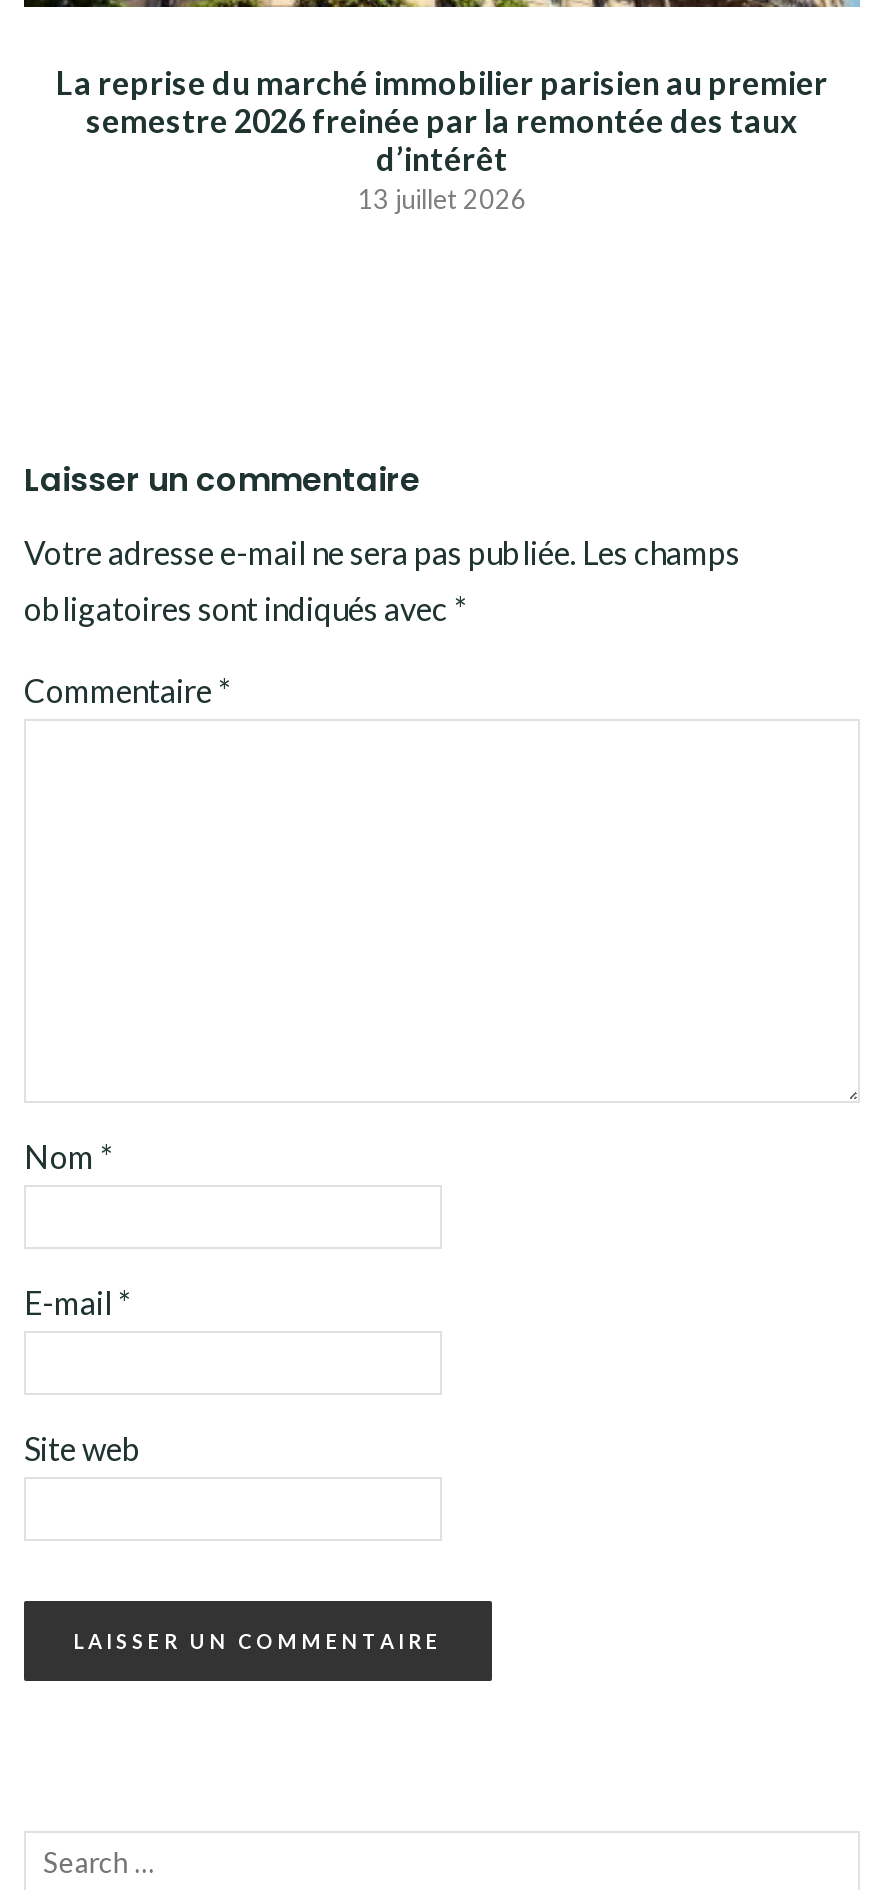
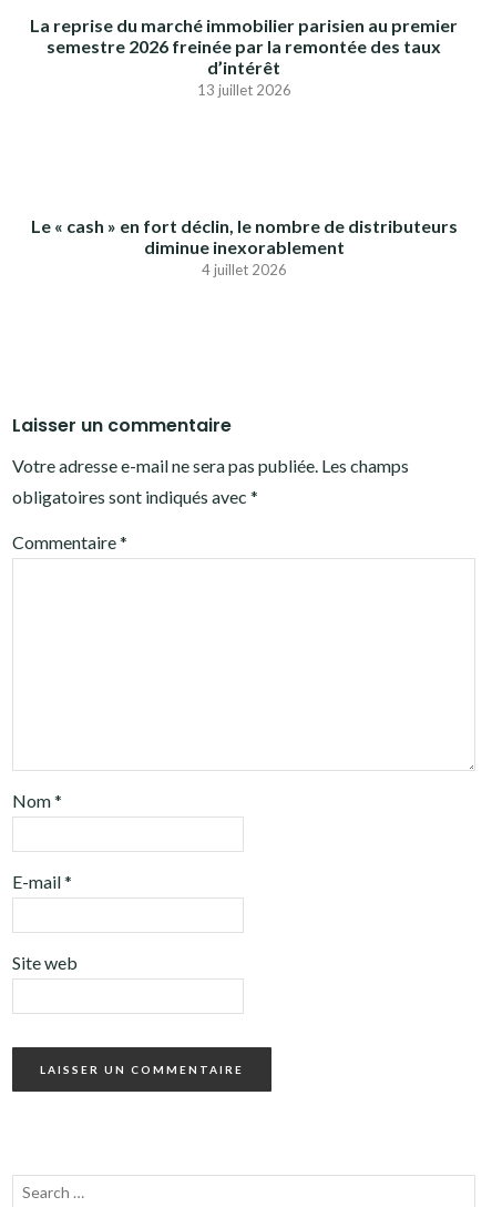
none -> [30,215,457,278] Le « cash » en fort déclin, le nombre de distributeurs | diminue inexorablement | 4 juillet 2026

